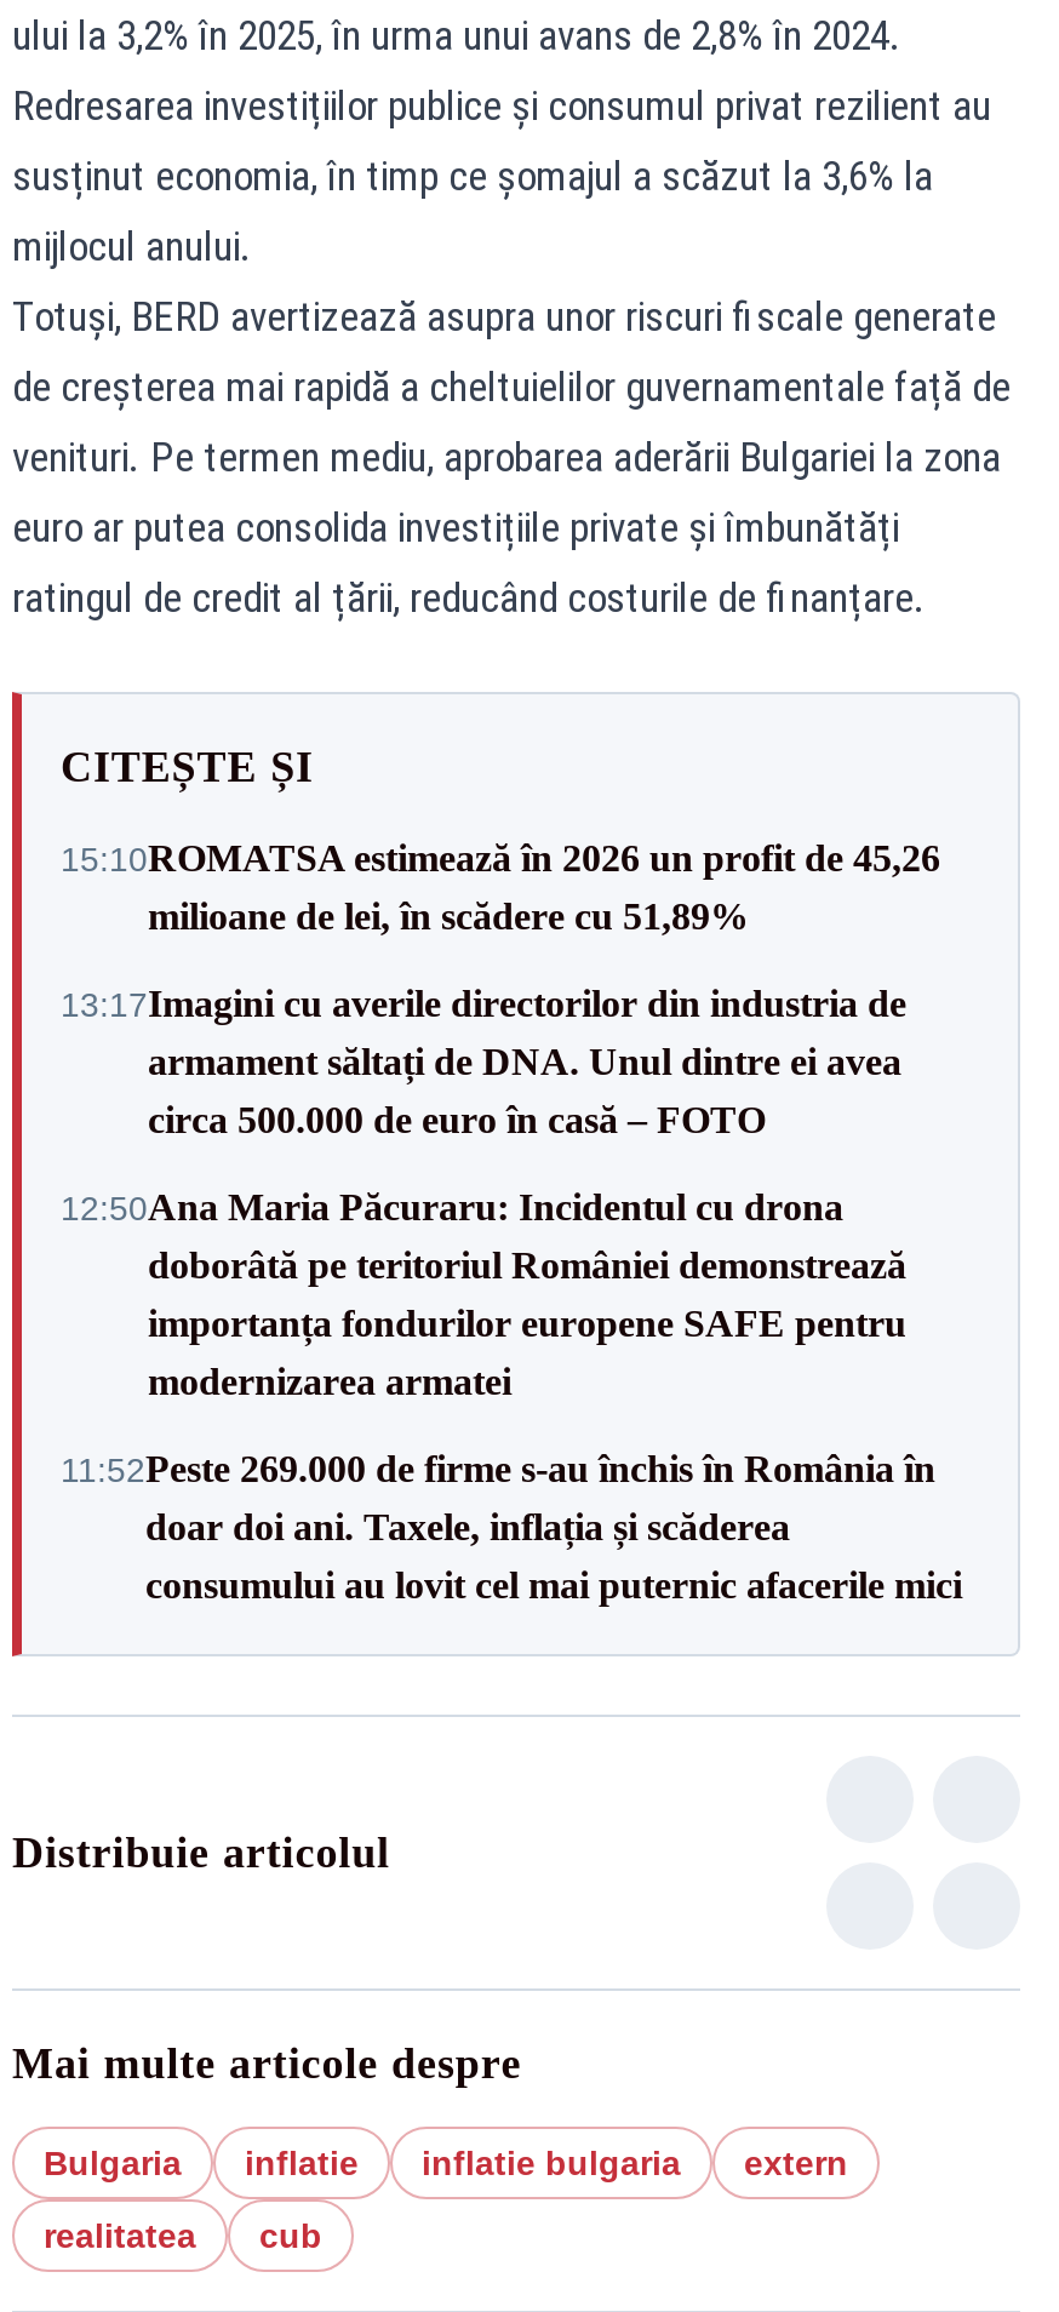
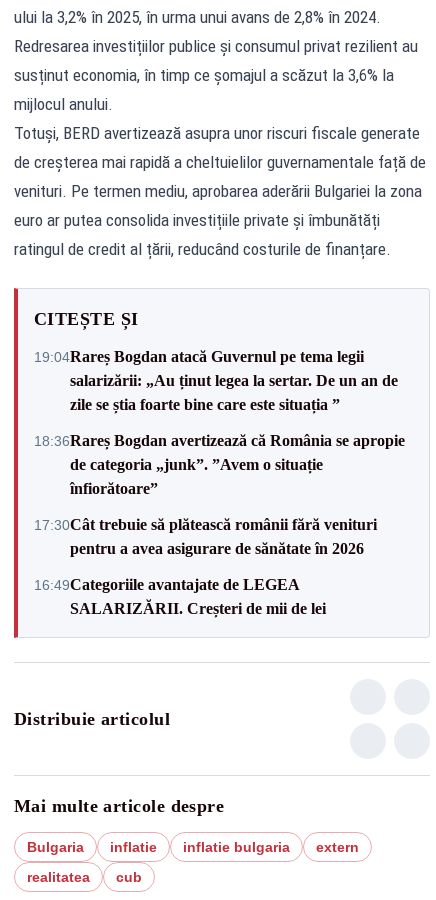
[61,837,940,937] 15:10ROMATSA estimează în 2026 un profit de 45,26 | milioane de lei, în scădere cu 51,89% -> [34,347,398,412] 19:04Rareș Bogdan atacă Guvernul pe tema legii | salarizării: „Au ținut legea la sertar. De un an de | zile se știa foarte bine care este situația ”
[61,983,906,1140] 13:17Imagini cu averile directorilor din industria de | armament săltați de DNA. Unul dintre ei avea | circa 500.000 de euro în casă – FOTO -> [34,431,405,496] 18:36Rareș Bogdan avertizează că România se apropie | de categoria „junk”. ”Avem o situație | înfiorătoare”
[61,1186,906,1402] 12:50Ana Maria Păcuraru: Incidentul cu drona | doborâtă pe teritoriul României demonstrează | importanța fondurilor europene SAFE pentru | modernizarea armatei -> [34,515,377,556] 17:30Cât trebuie să plătească românii fără venituri | pentru a avea asigurare de sănătate în 2026
[61,1448,962,1606] 11:52Peste 269.000 de firme s-au închis în România în | doar doi ani. Taxele, inflația și scăderea | consumului au lovit cel mai puternic afacerile mici -> [34,575,326,616] 16:49Categoriile avantajate de LEGEA | SALARIZĂRII. Creșteri de mii de lei

